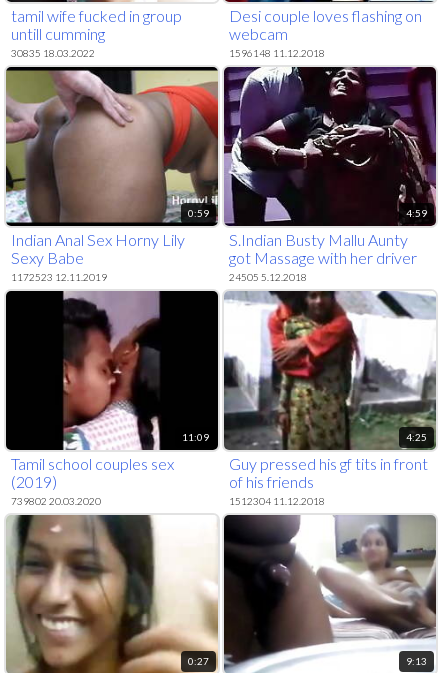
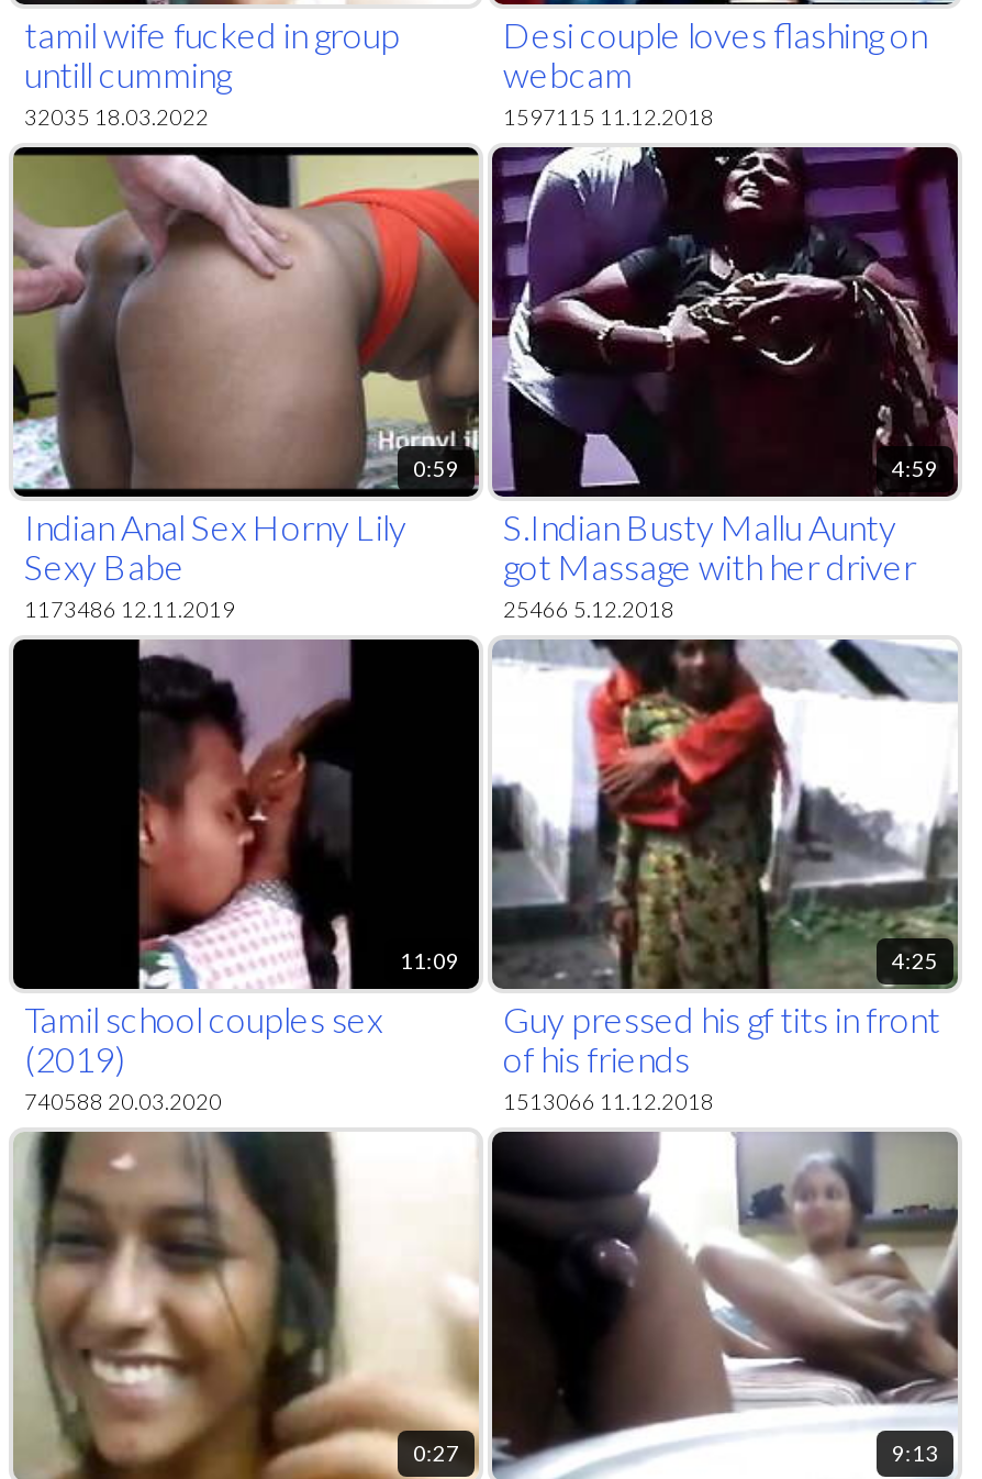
[11,47,95,59] 30835 18.03.2022 -> [24,103,209,129] 32035 18.03.2022
[229,47,325,59] 1596148 11.12.2018 -> [503,103,714,129] 1597115 11.12.2018
[11,271,107,283] 1172523 12.11.2019 -> [24,595,235,621] 1173486 12.11.2019
[229,271,307,283] 24505 5.12.2018 -> [503,595,674,621] 25466 5.12.2018
[11,495,101,507] 739802 20.03.2020 -> [24,1087,222,1114] 740588 20.03.2020
[229,495,325,507] 1512304 11.12.2018 -> [503,1087,714,1114] 1513066 11.12.2018

